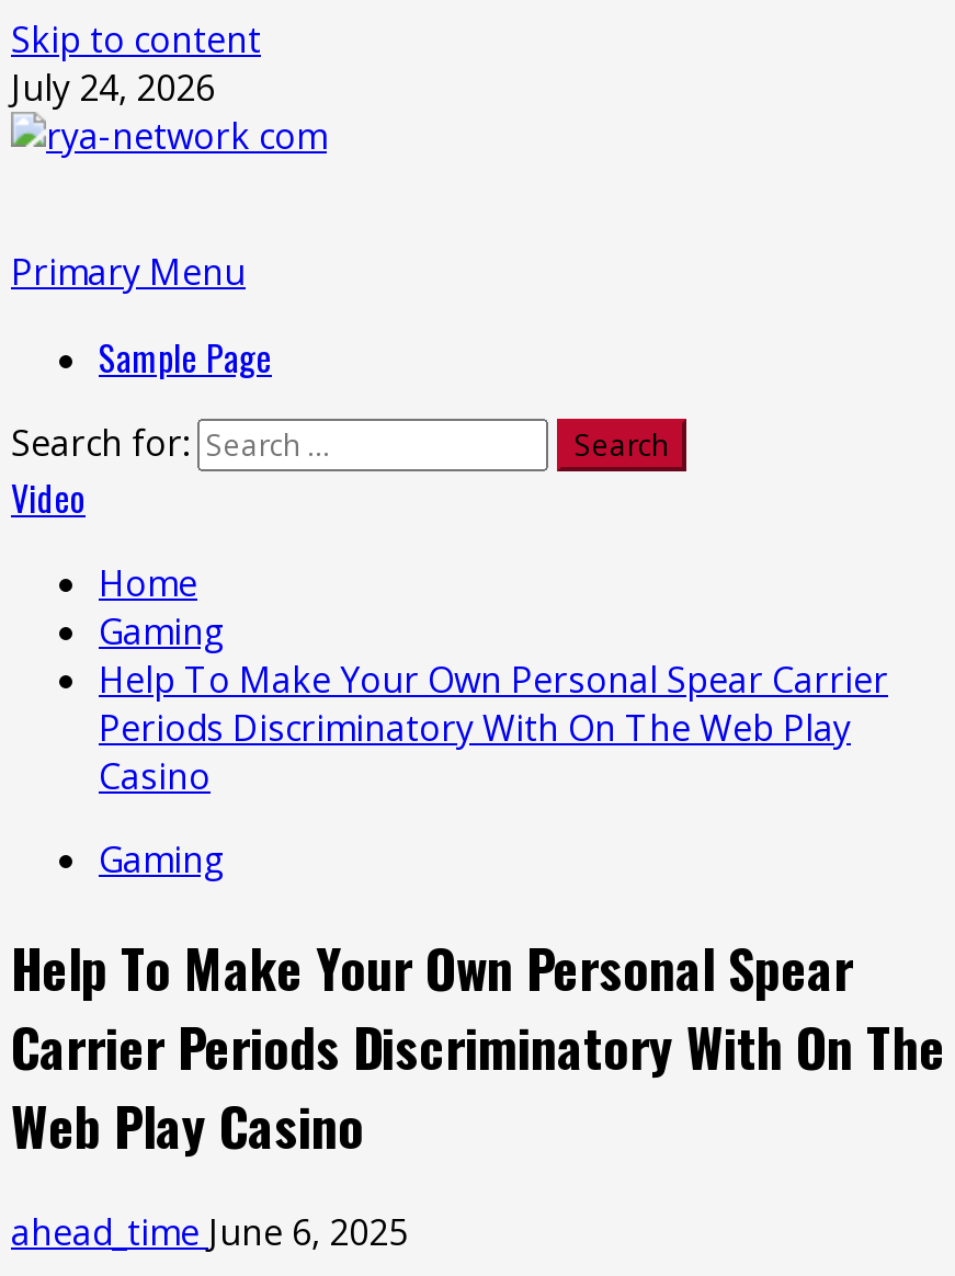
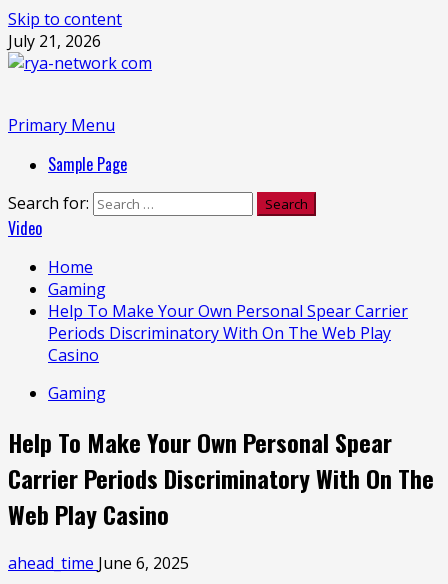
[11,64,215,112] July 24, 2026 -> [8,30,101,52] July 21, 2026

